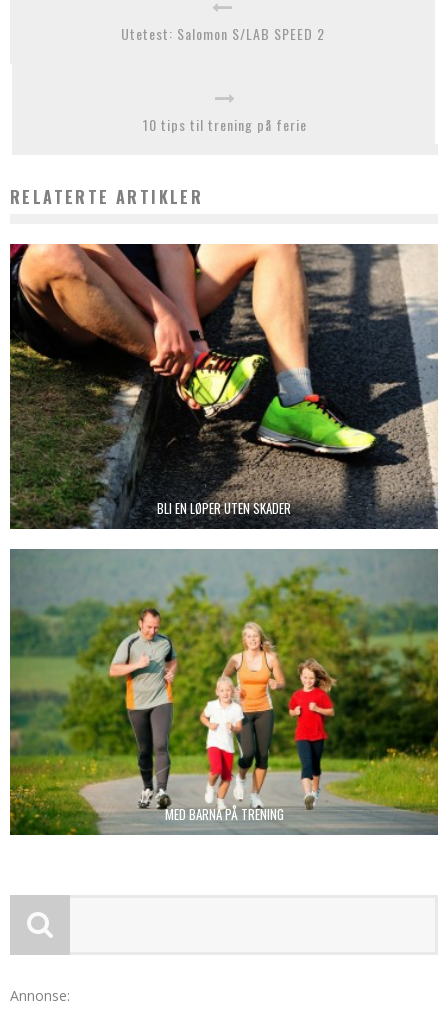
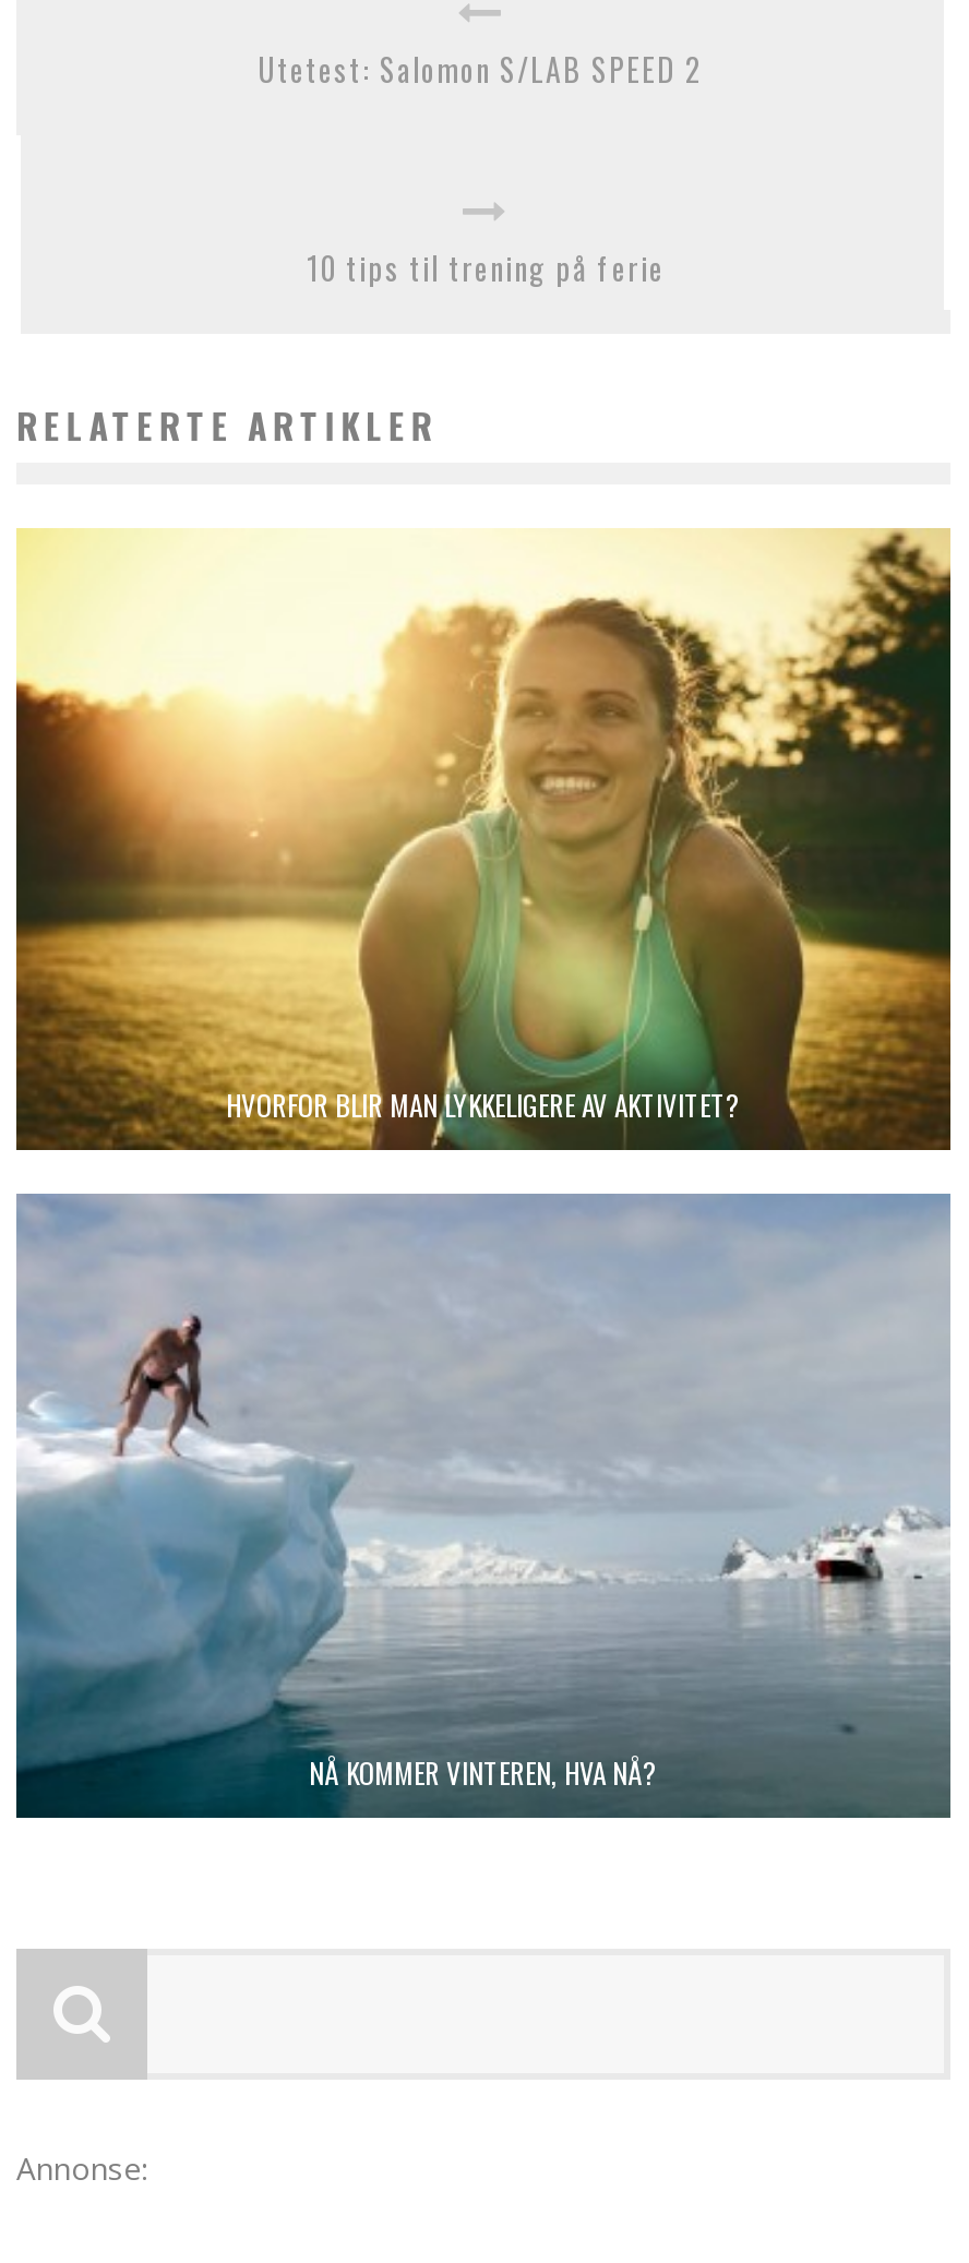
[9,243,439,530] [image] | BLI EN LØPER UTEN SKADER -> [14,528,953,1152] [image] | HVORFOR BLIR MAN LYKKELIGERE AV AKTIVITET?
[9,550,439,836] [image] | MED BARNA PÅ TRENING -> [14,1194,953,1820] [image] | NÅ KOMMER VINTEREN, HVA NÅ?

